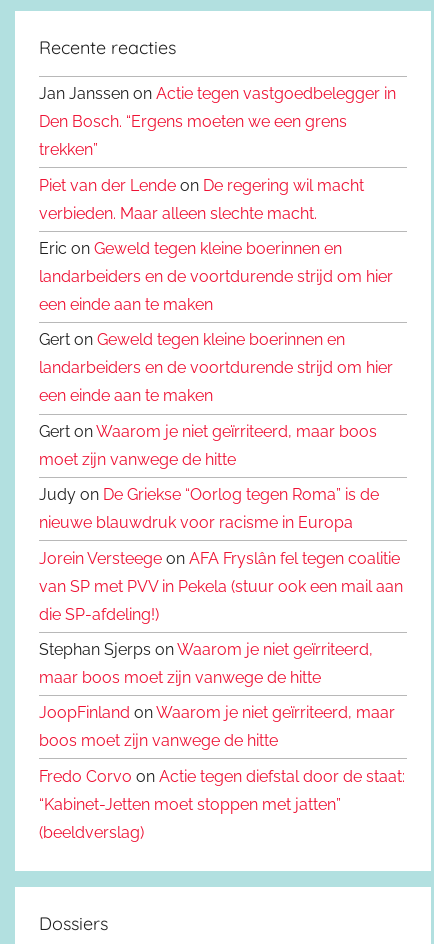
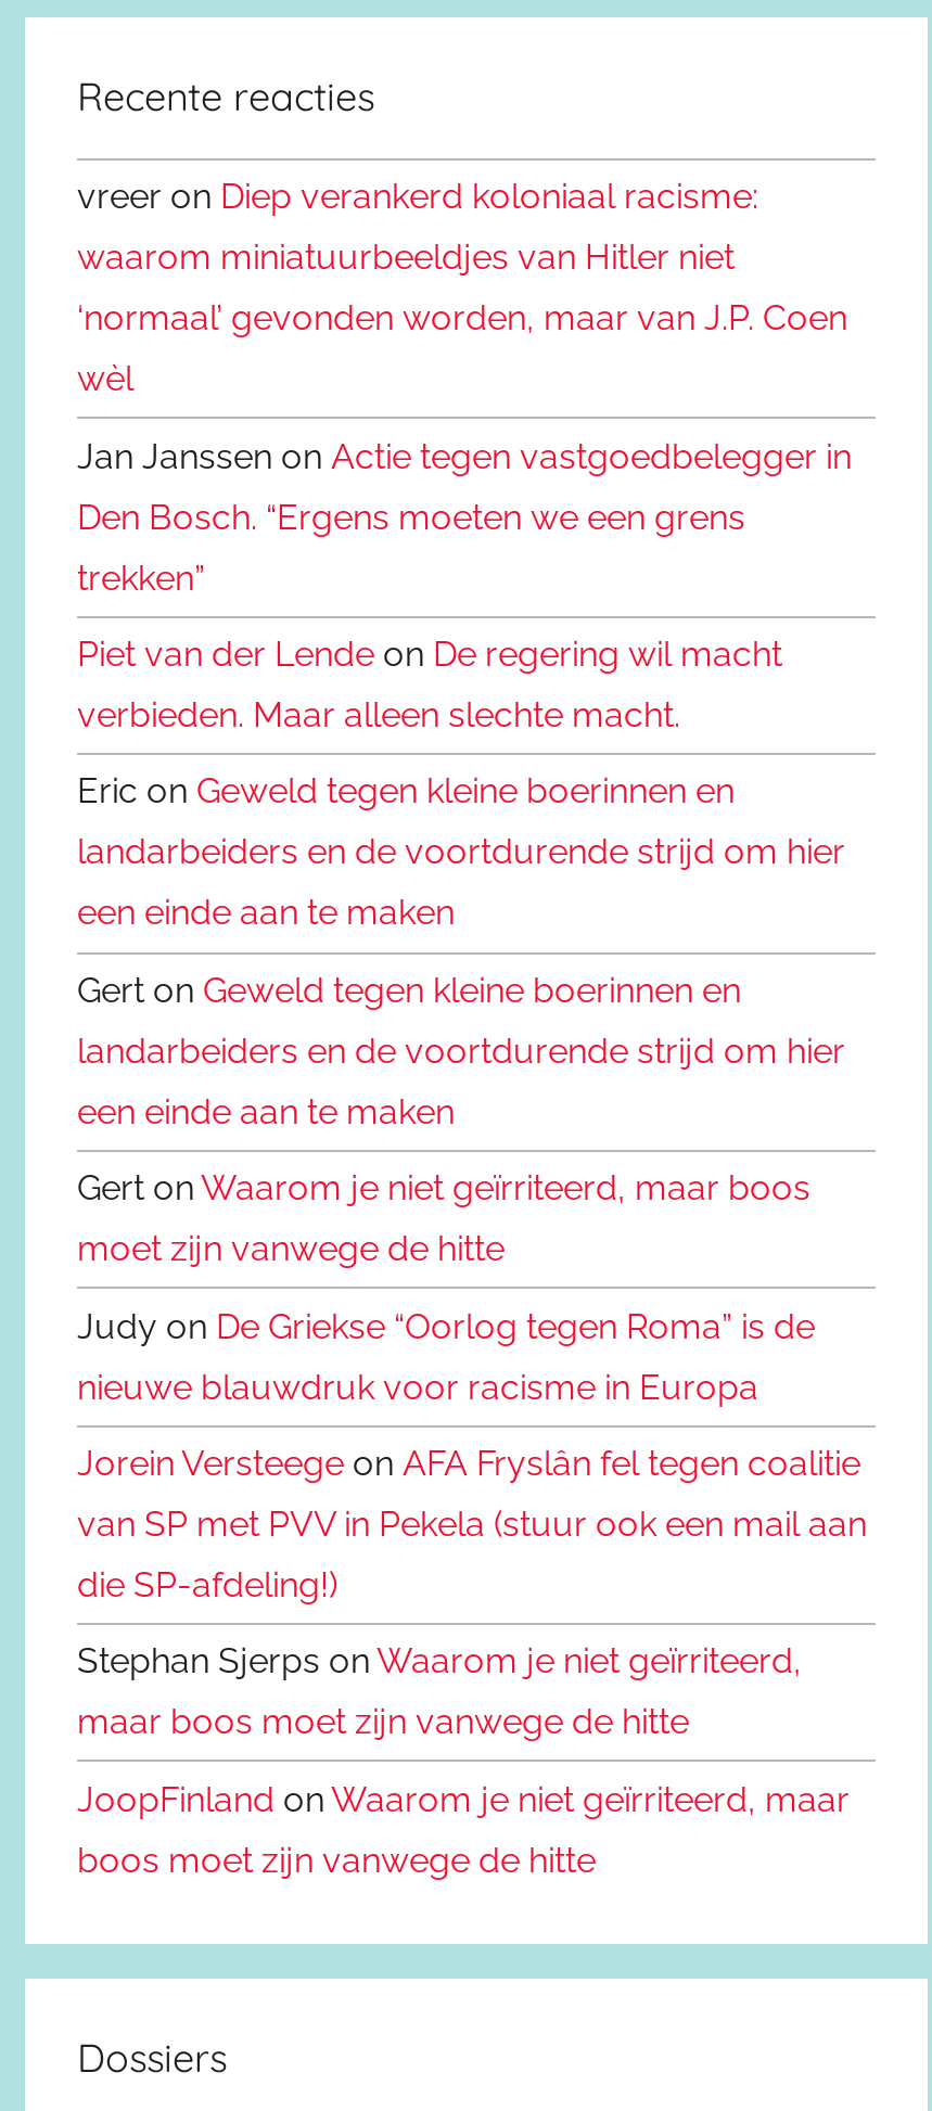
none -> [77,176,847,400] vreer on Diep verankerd koloniaal racisme: | waarom miniatuurbeeldjes van Hitler niet | ‘normaal’ gevonden worden, maar van J.P. Coen | wèl
moved [39,84,403,750] -> [77,435,867,1880]: Jan Janssen on Actie tegen vastgoedbelegger in | Den Bosch. “Ergens moeten we een grens | trekken” | ... | JoopFinland on Waarom je niet geïrriteerd, maar | boos moet zijn vanwege de hitte
[39,767,405,842] Fredo Corvo on Actie tegen diefstal door de staat: | “Kabinet-Jetten moet stoppen met jatten” | (beeldverslag) -> none

